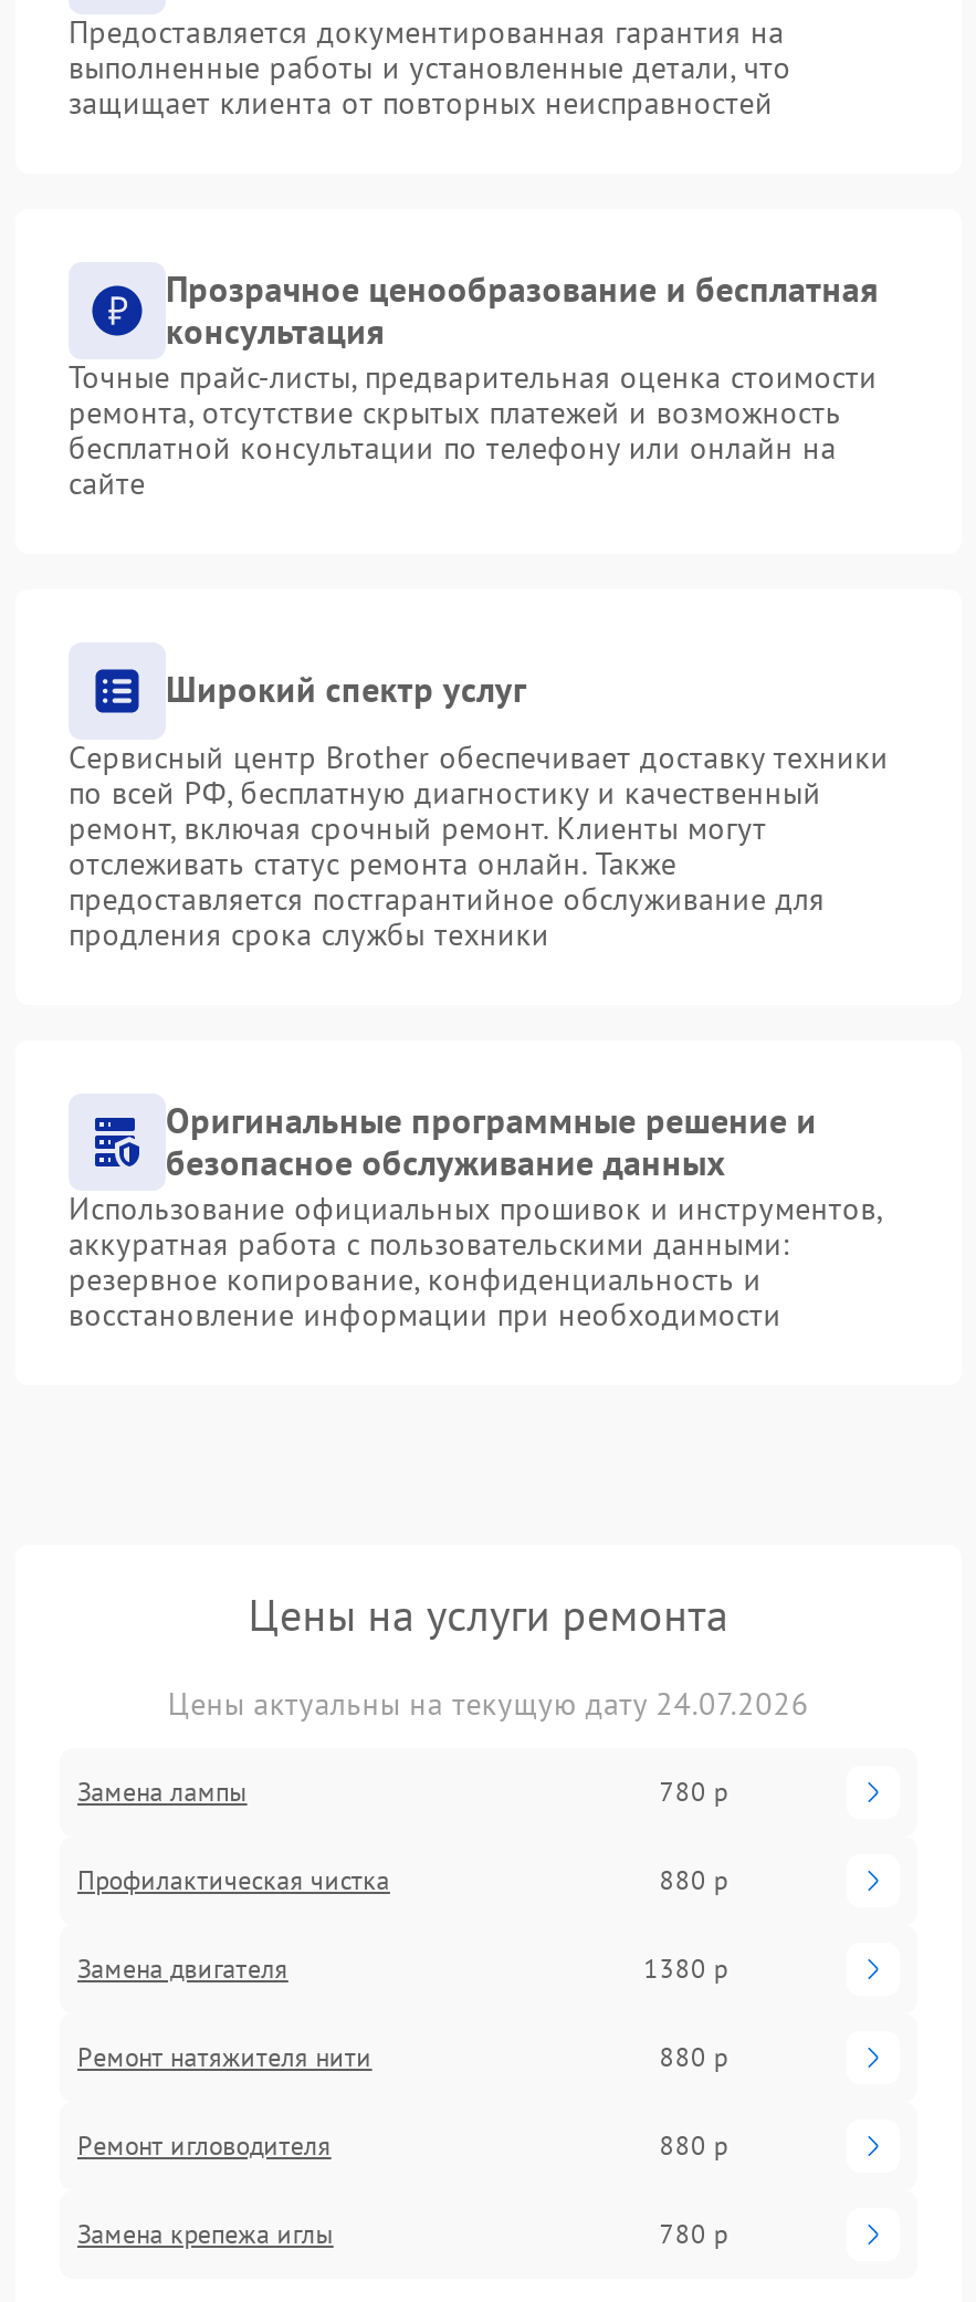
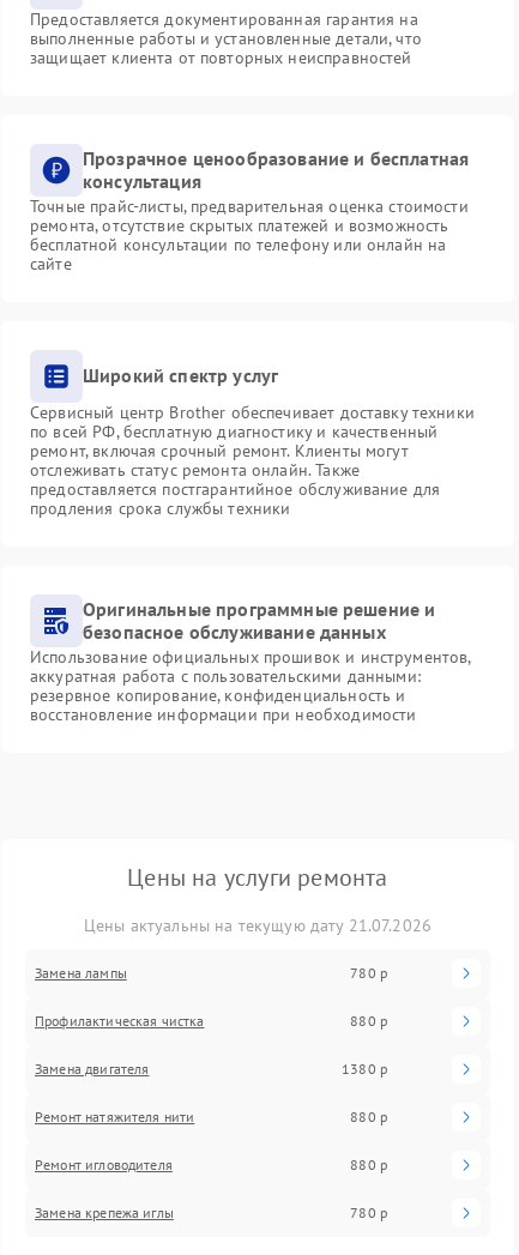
[168,1683,809,1723] Цены актуальны на текущую дату 24.07.2026 -> [84,914,432,936] Цены актуальны на текущую дату 21.07.2026

